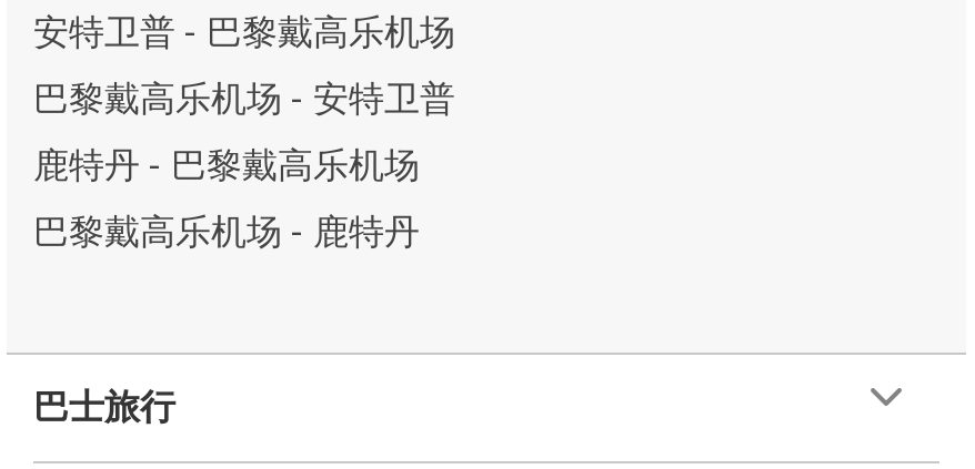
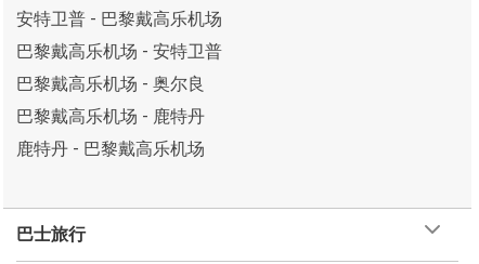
none -> [16,74,205,94] 巴黎戴高乐机场 - 奥尔良
moved [33,145,420,187] -> [16,139,205,159]: 鹿特丹 - 巴黎戴高乐机场

